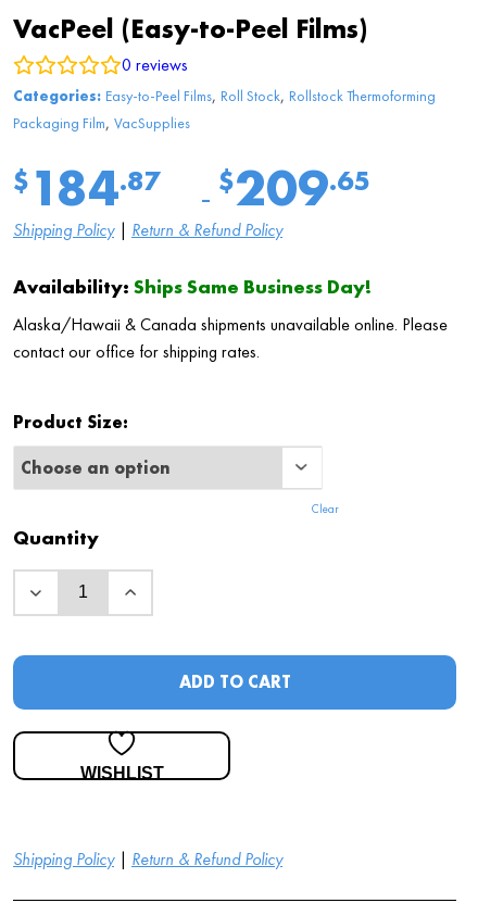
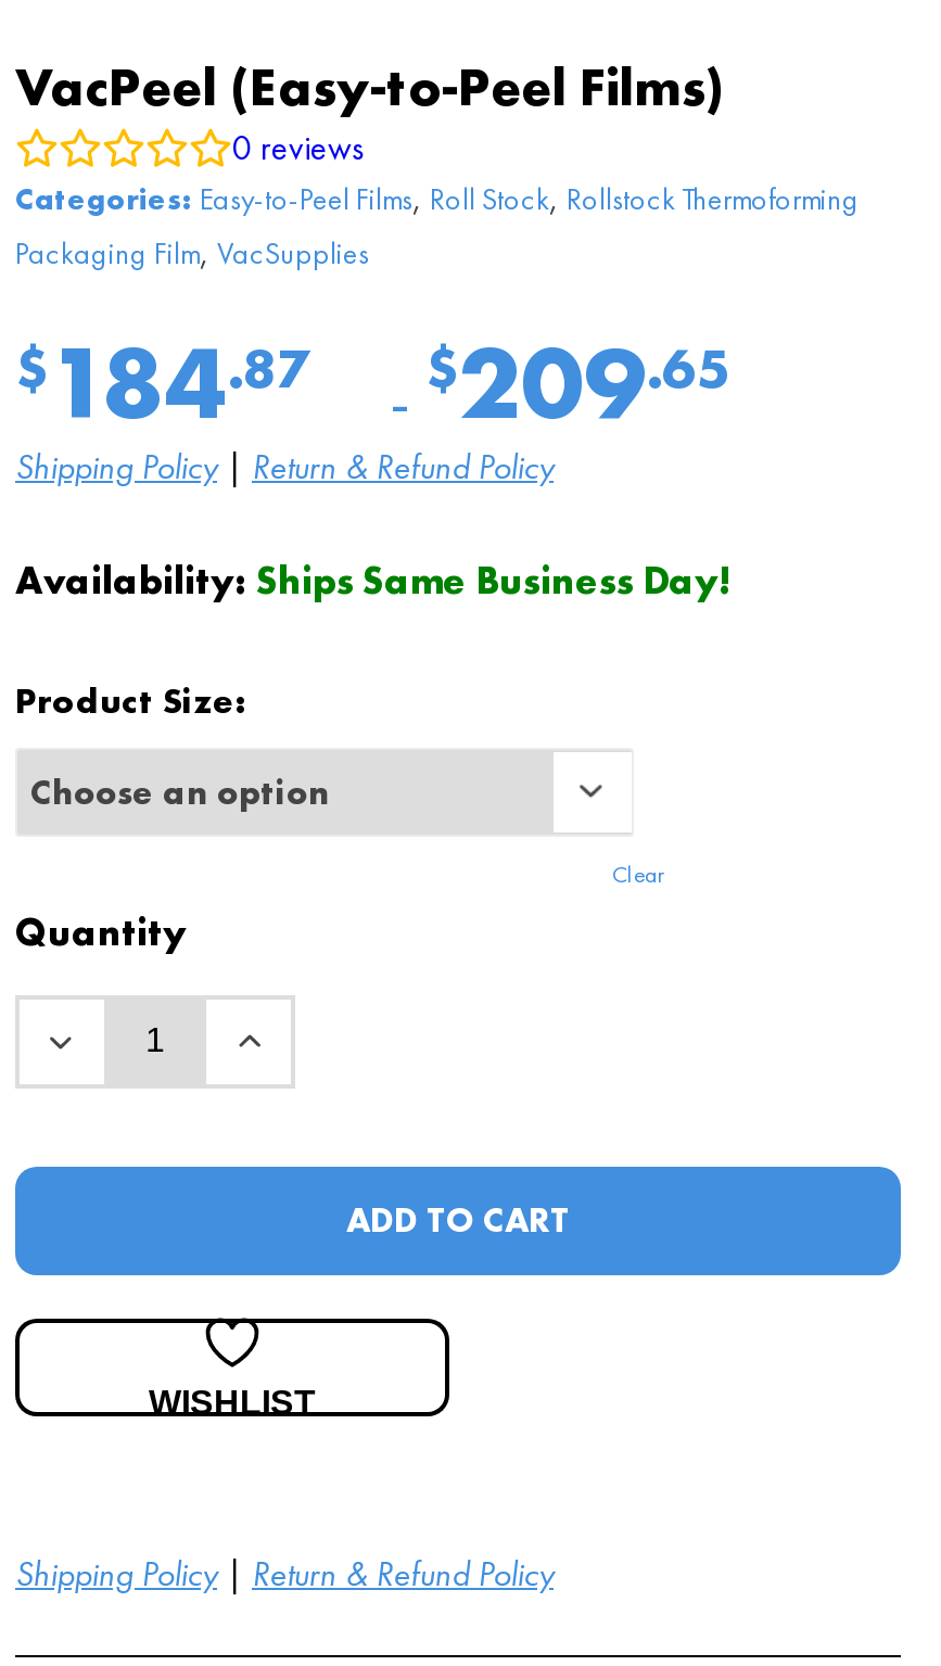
[13,313,448,363] Alaska/Hawaii & Canada shipments unavailable online. Please | contact our office for shipping rates. -> none

